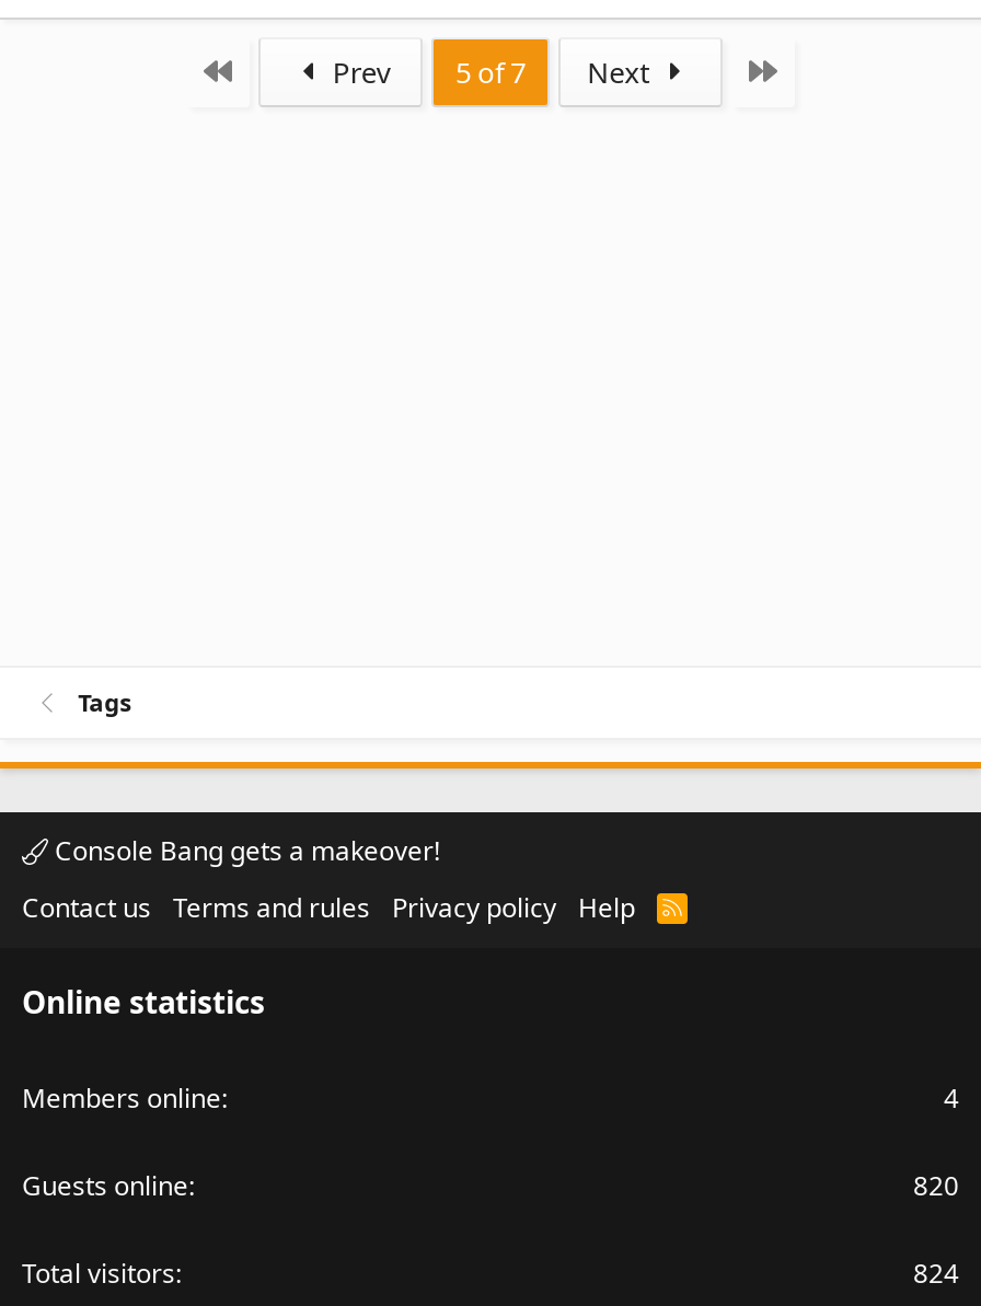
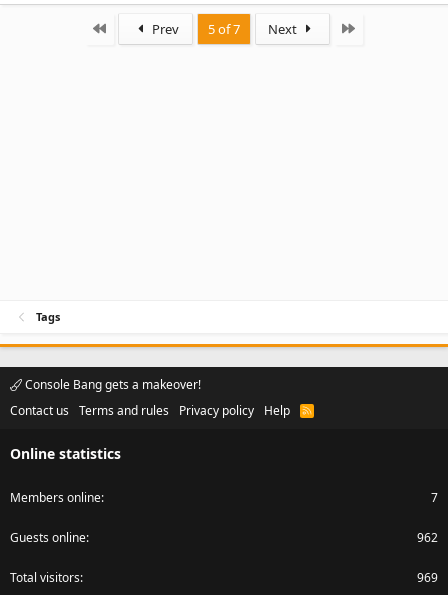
[944,1080,959,1117] 4 -> [431,489,438,506] 7
[913,1167,959,1204] 820 -> [417,529,438,546] 962
[913,1255,959,1292] 824 -> [417,569,438,586] 969

